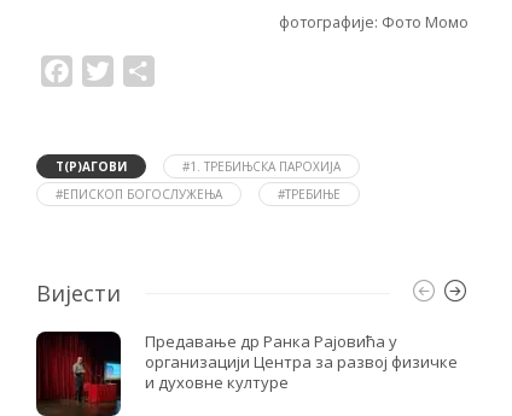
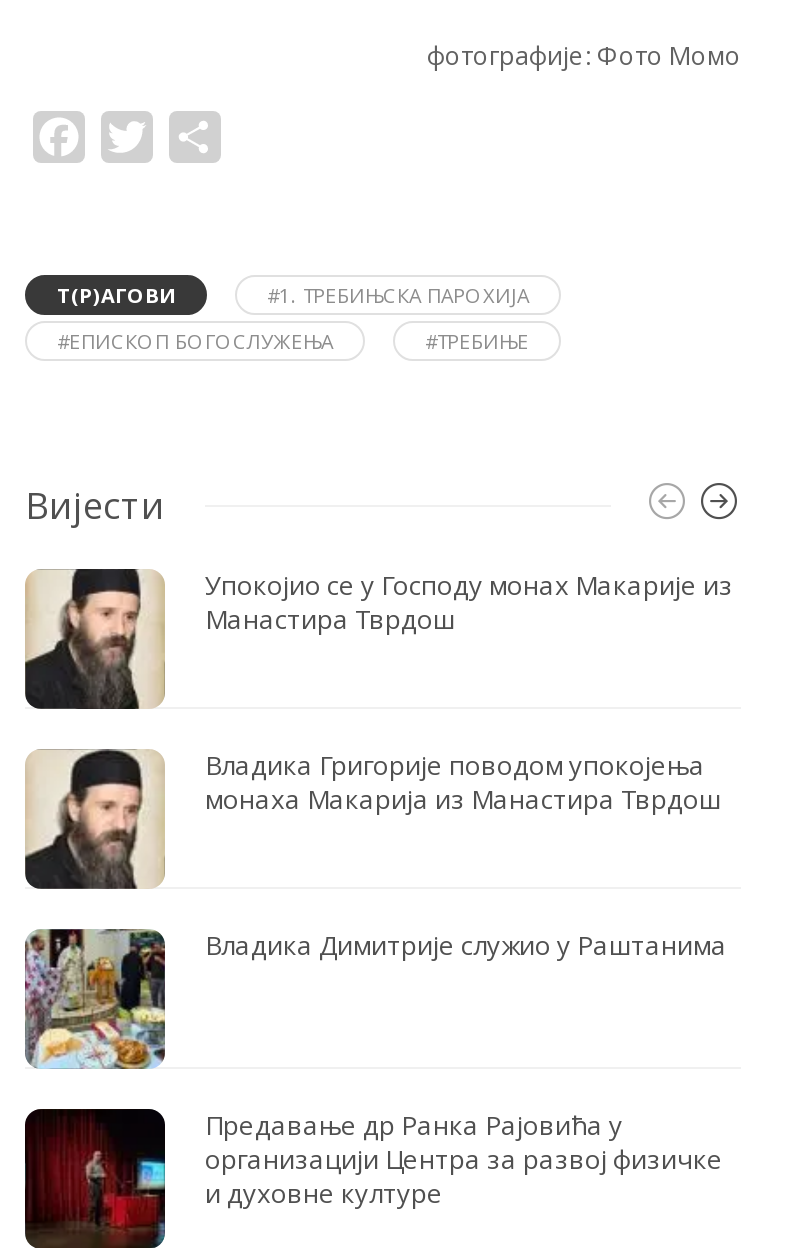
none -> [23,747,721,892] [image] | Владика Григорије поводом упокојења | монаха Макарија из Манастира Тврдош
none -> [23,926,727,1072] [image] | Владика Димитрије служио у Раштанима
none -> [25,567,733,712] [image] | Упокојио се у Господу монах Макарије из | Манастира Тврдош

